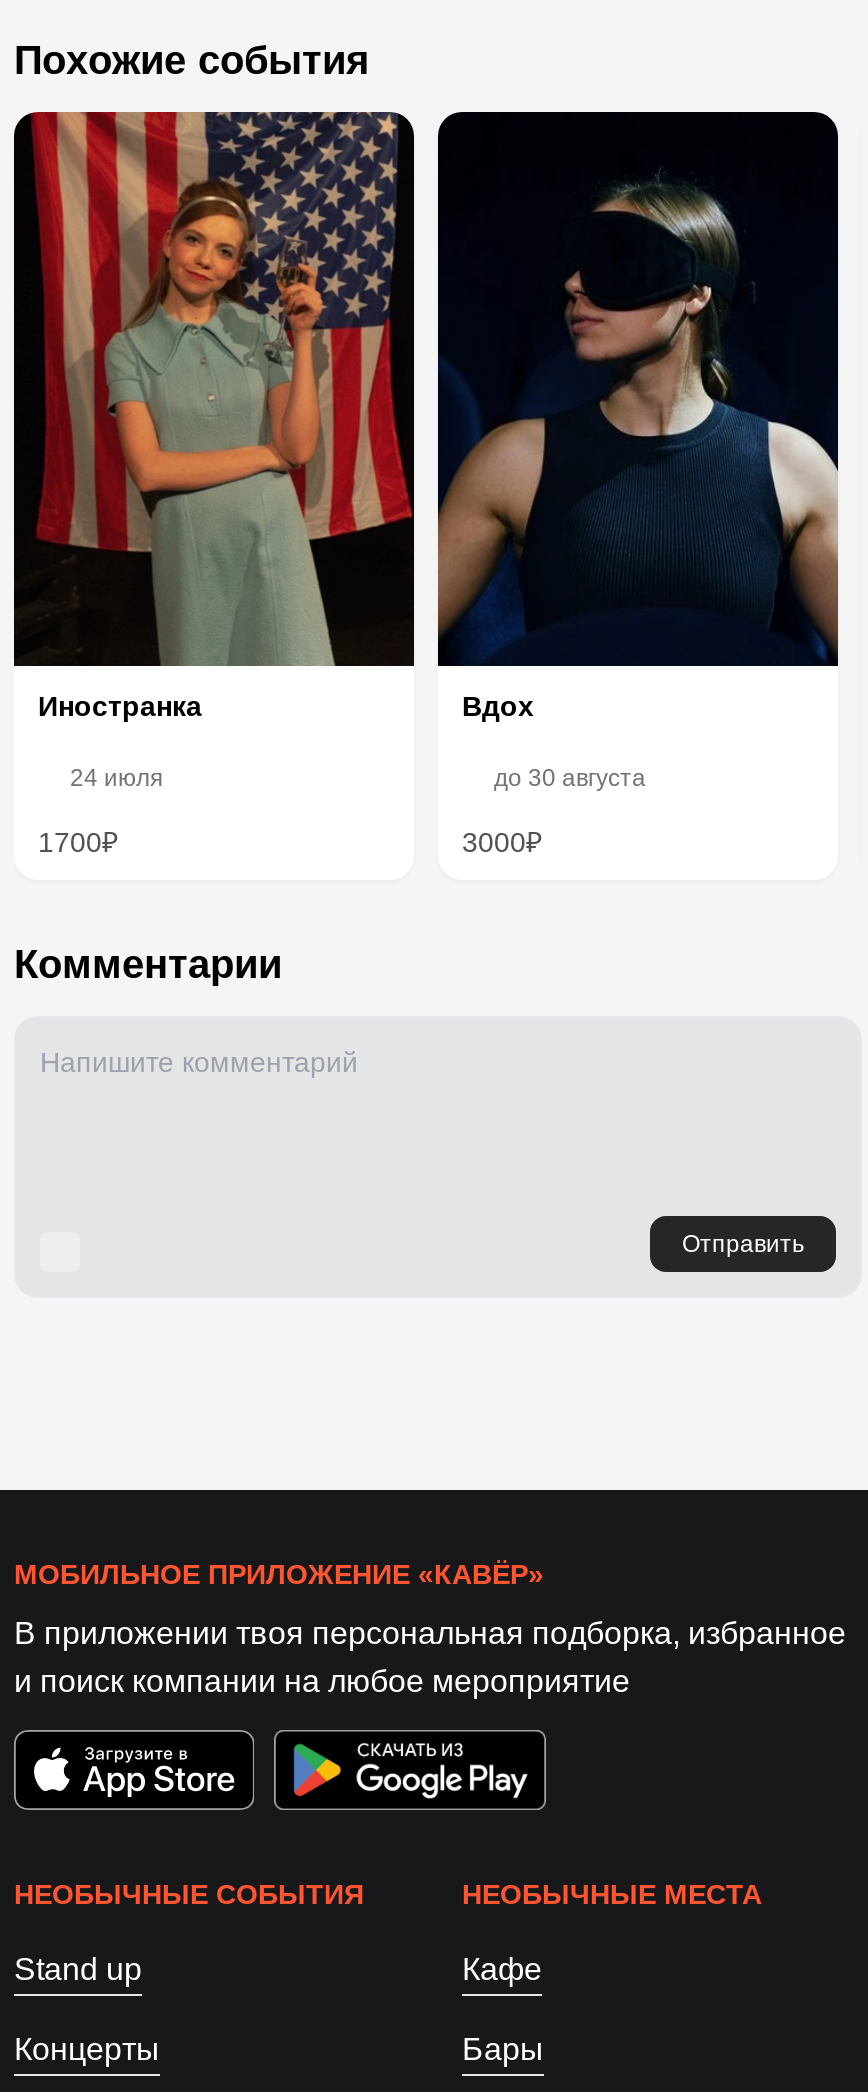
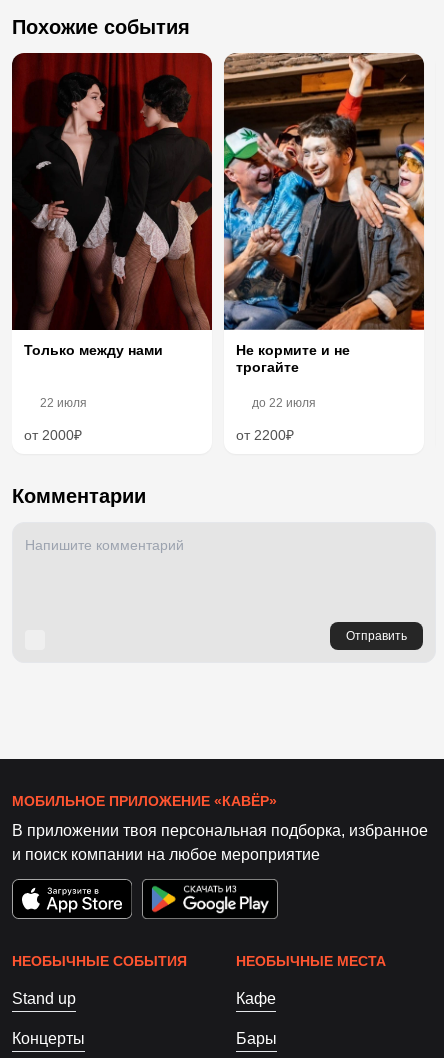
[14,110,416,722] [image] | Иностранка -> [12,52,213,358] [image] | Только между нами
[436,110,840,722] [image] | Вдох -> [223,52,425,375] [image] | Не кормите и не | трогайте
[70,764,164,792] 24 июля -> [40,396,87,410] 22 июля
[494,764,646,792] до 30 августа -> [252,396,316,410] до 22 июля
[38,826,118,858] 1700₽ -> [24,427,82,443] от 2000₽
[462,826,542,858] 3000₽ -> [236,427,294,443] от 2200₽

